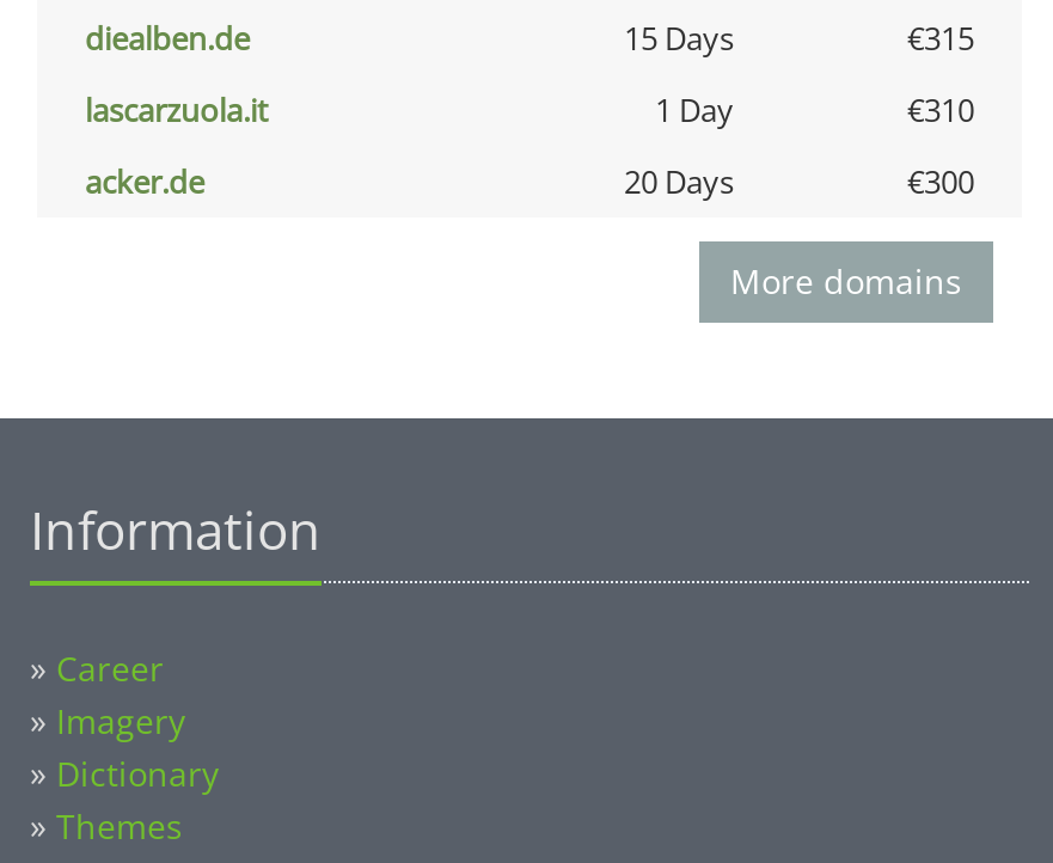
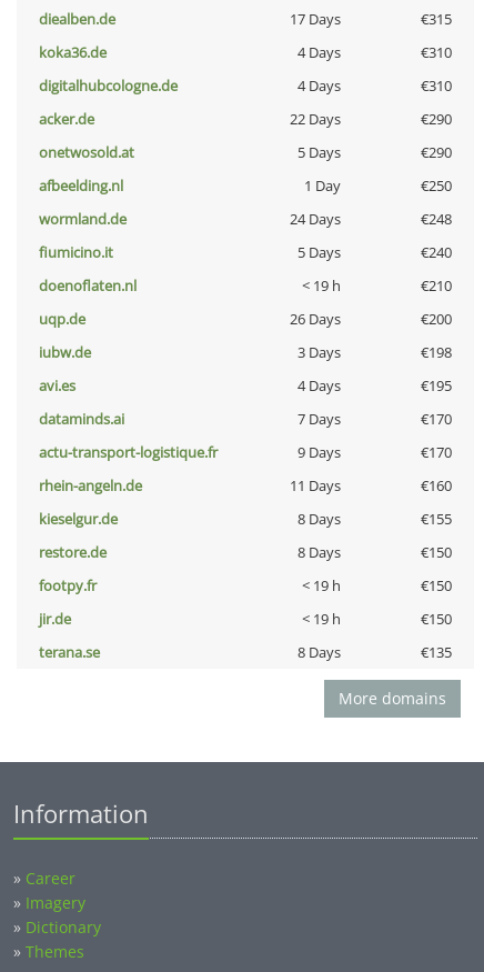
[624,17,734,60] 15 Days -> [289,9,340,29] 17 Days
[85,88,734,131] lascarzuola.it | 1 Day -> [39,42,452,96] koka36.de | 4 Days | €310 | digitalhubcologne.de | 4 Days
[624,160,974,203] 20 Days | €300 -> [39,109,452,662] 22 Days | €290 | onetwosold.at | 5 Days | €290 | afbeelding.nl | 1 Day | €250 | wormland.de | 24 Days | €248 | fiumicino.it | 5 Days | €240 | doenoflaten.nl | < 19 h | €210 | uqp.de | 26 Days | €200 | iubw.de | 3 Days | €198 | avi.es | 4 Days | €195 | dataminds.ai | 7 Days | €170 | actu-transport-logistique.fr | 9 Days | €170 | rhein-angeln.de | 11 Days | €160 | kieselgur.de | 8 Days | €155 | restore.de | 8 Days | €150 | footpy.fr | < 19 h | €150 | jir.de | < 19 h | €150 | terana.se | 8 Days | €135

